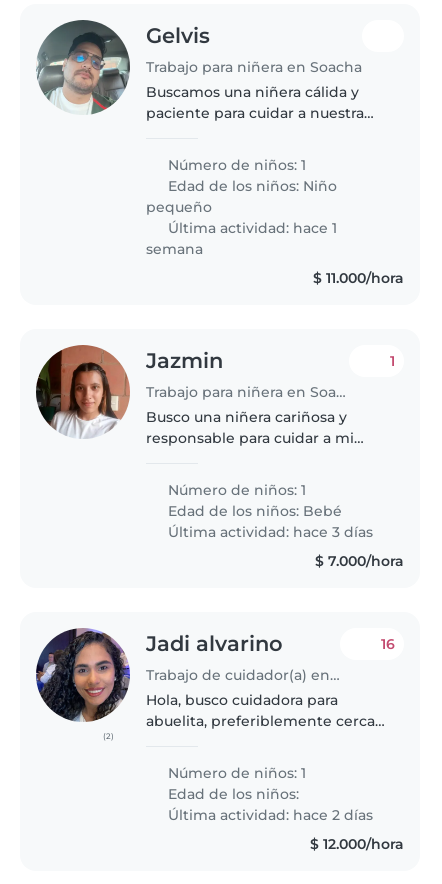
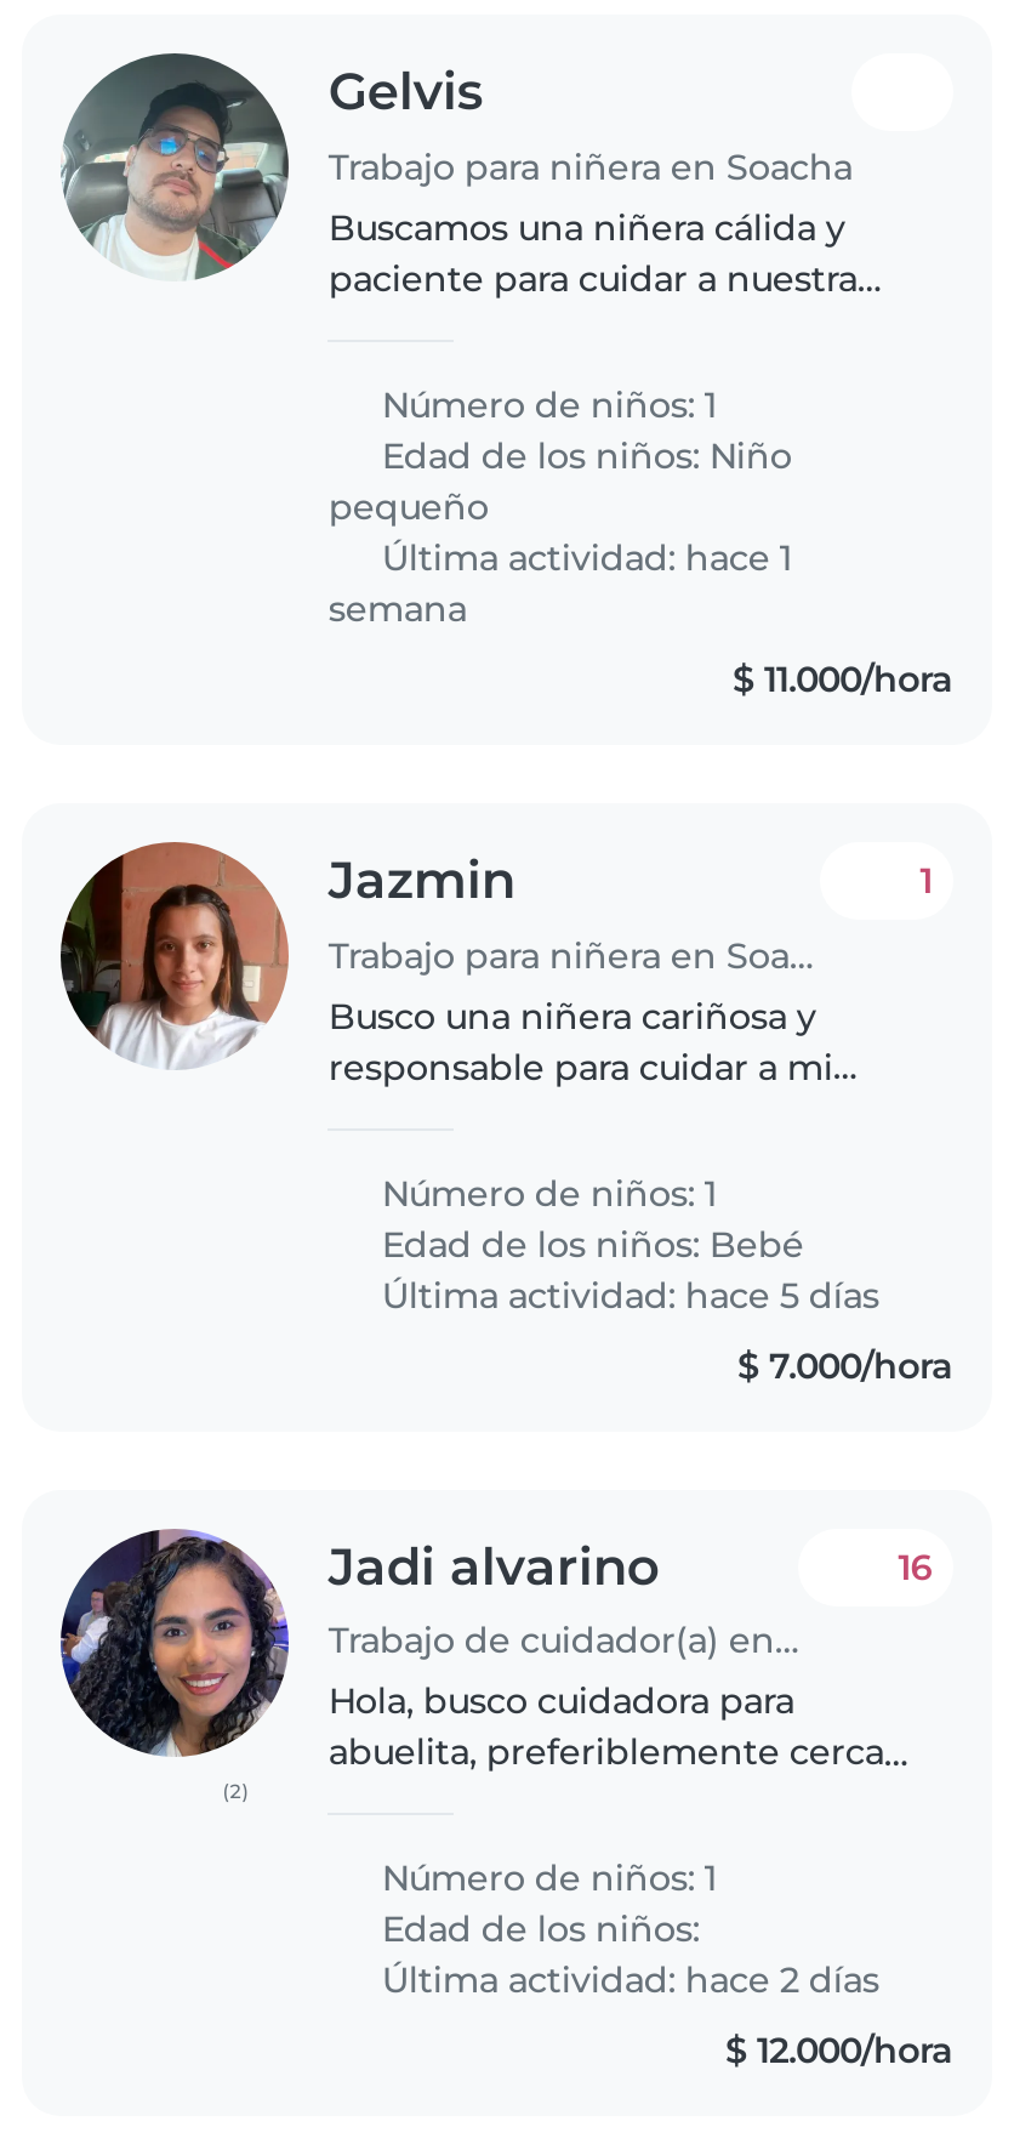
[164,523,373,541] Última actividad: hace 3 días -> [372,1274,879,1317] Última actividad: hace 5 días

